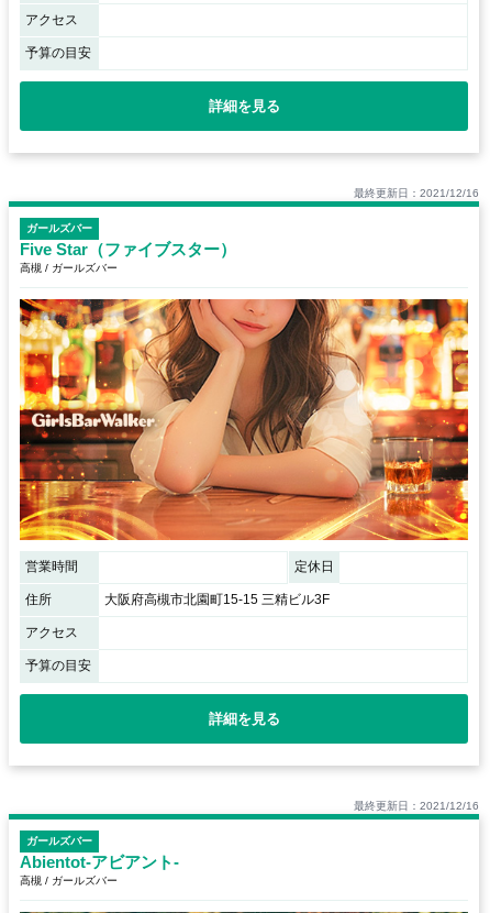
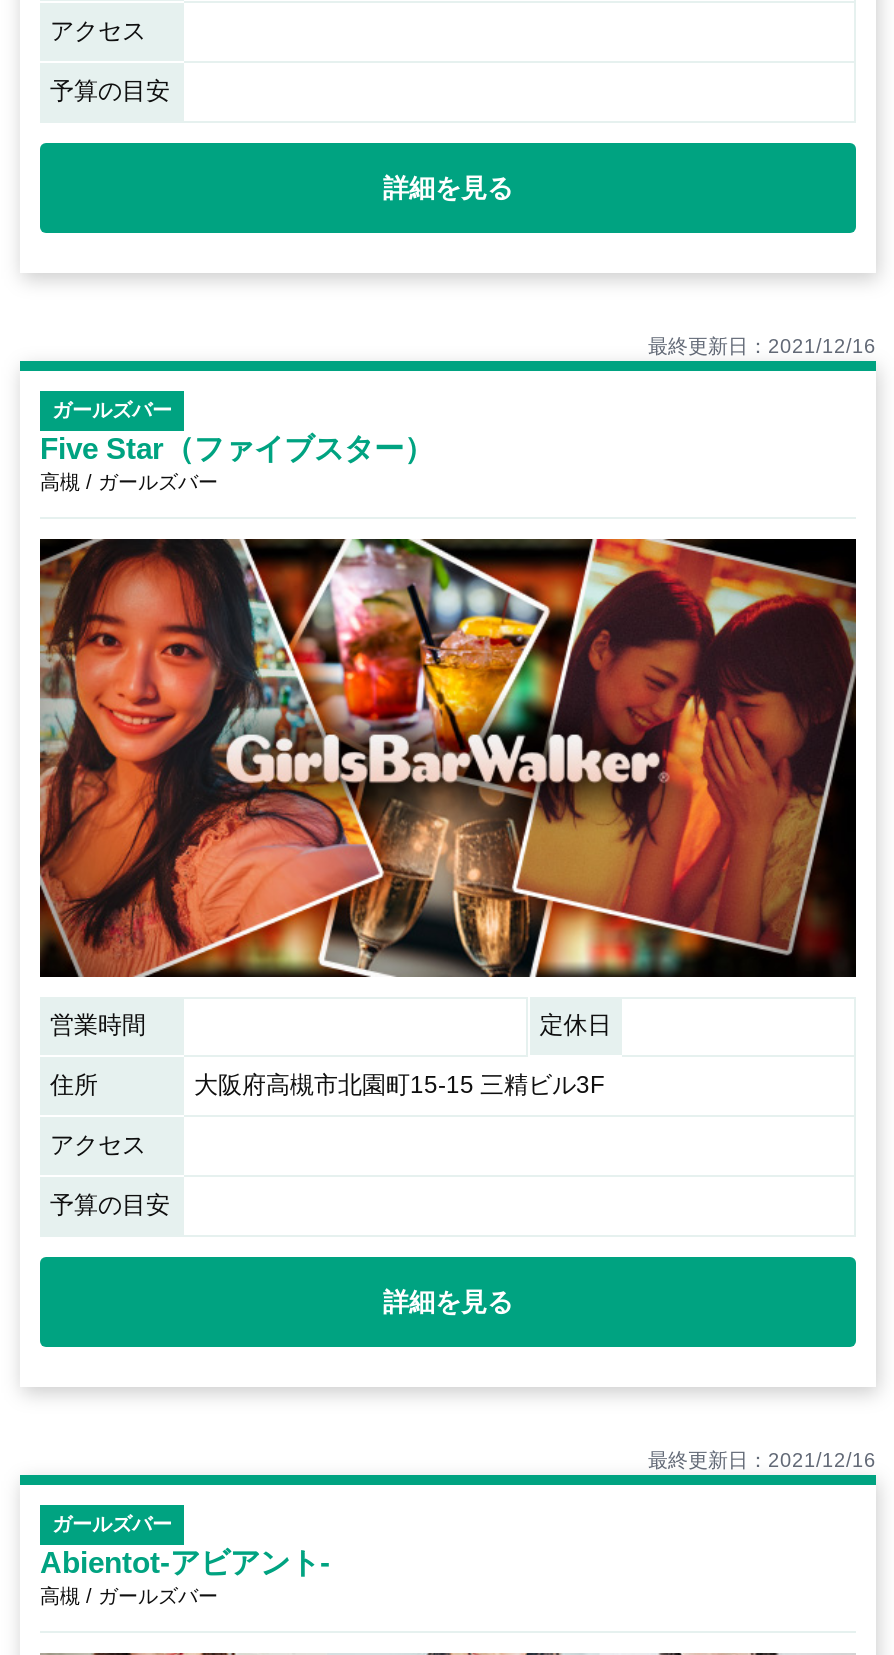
[19,298,469,541] [image] -> [38,537,858,979] [image]

